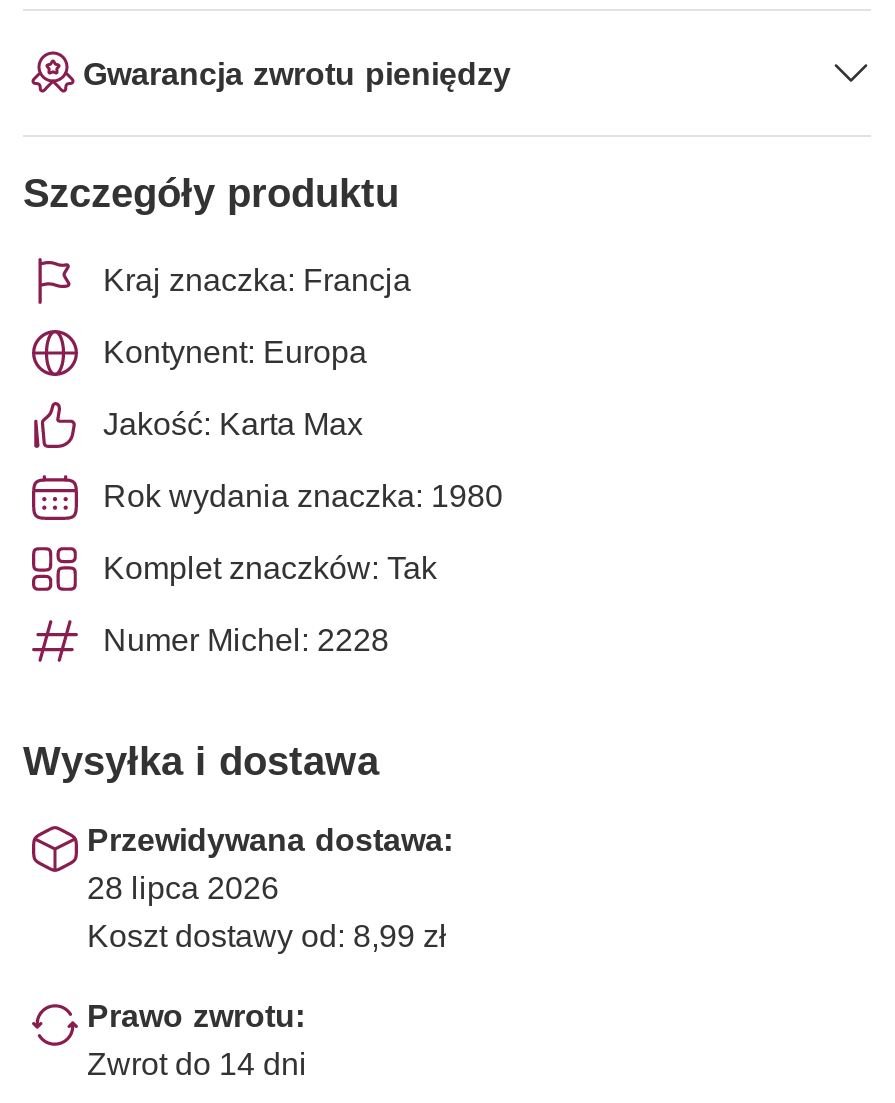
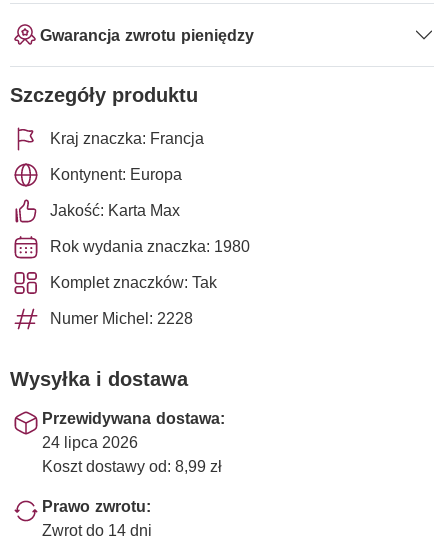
[87,869,279,907] 28 lipca 2026 -> [42,433,138,452] 24 lipca 2026

